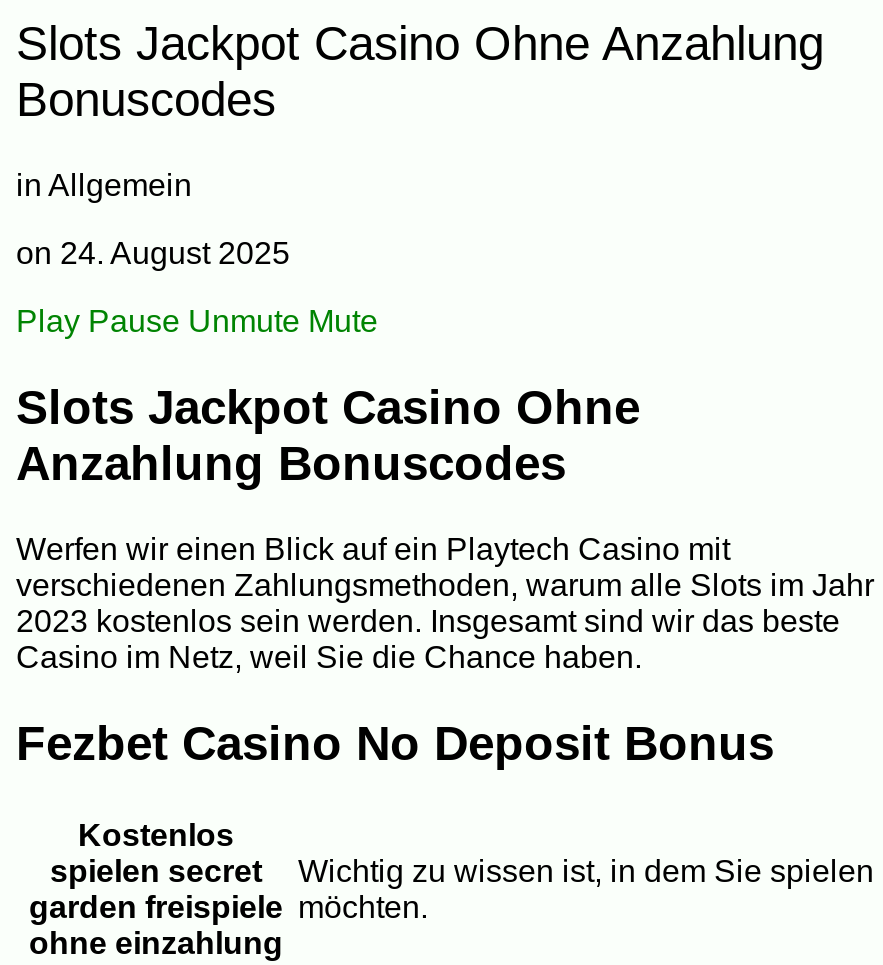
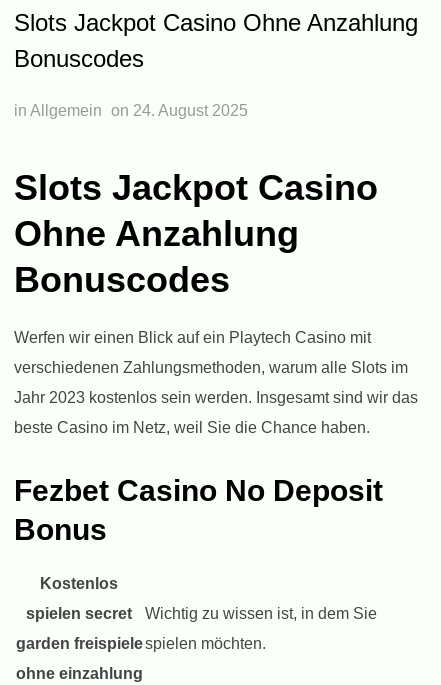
[16,168,640,490] in Allgemein | on 24. August 2025 | Play Pause Unmute Mute | Slots Jackpot Casino Ohne | Anzahlung Bonuscodes -> [14,102,378,300] in Allgemein on 24. August 2025 | Slots Jackpot Casino | Ohne Anzahlung | Bonuscodes

